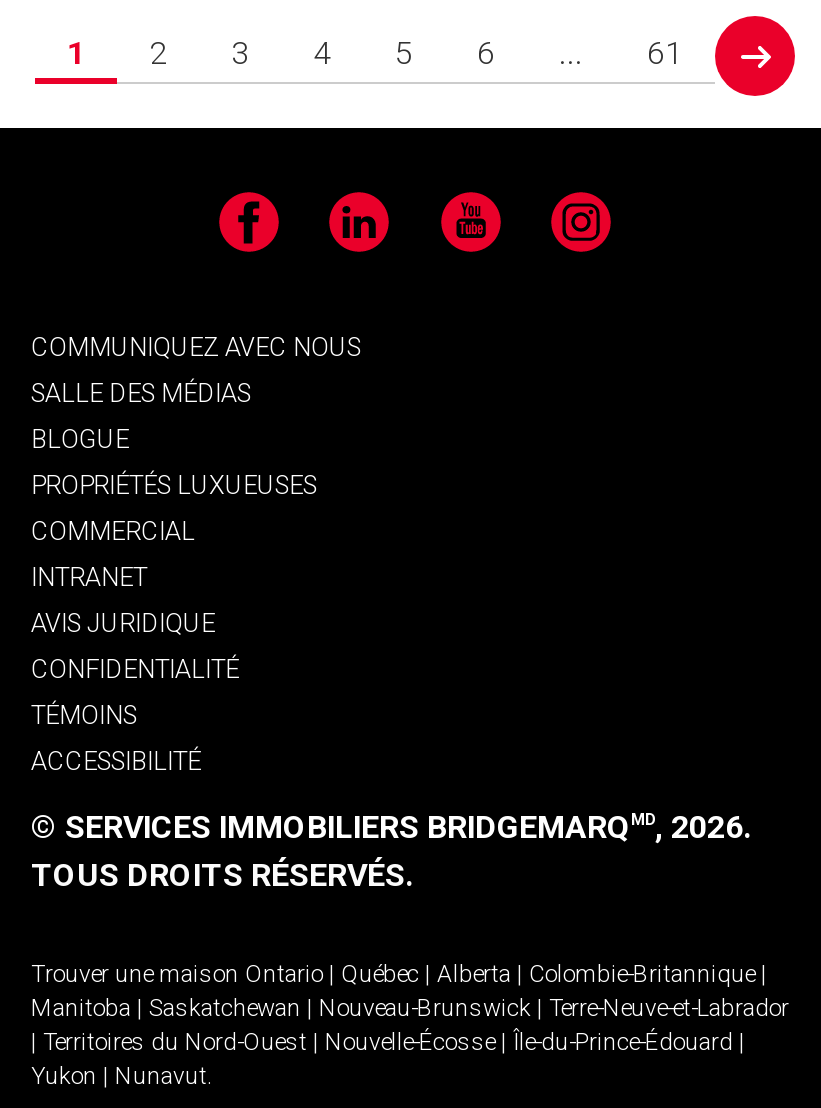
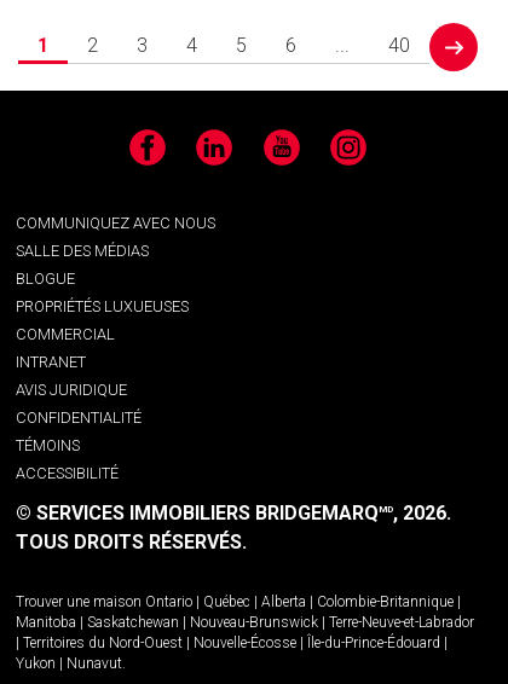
[647,33,683,71] 61 -> [388,33,410,56] 40

